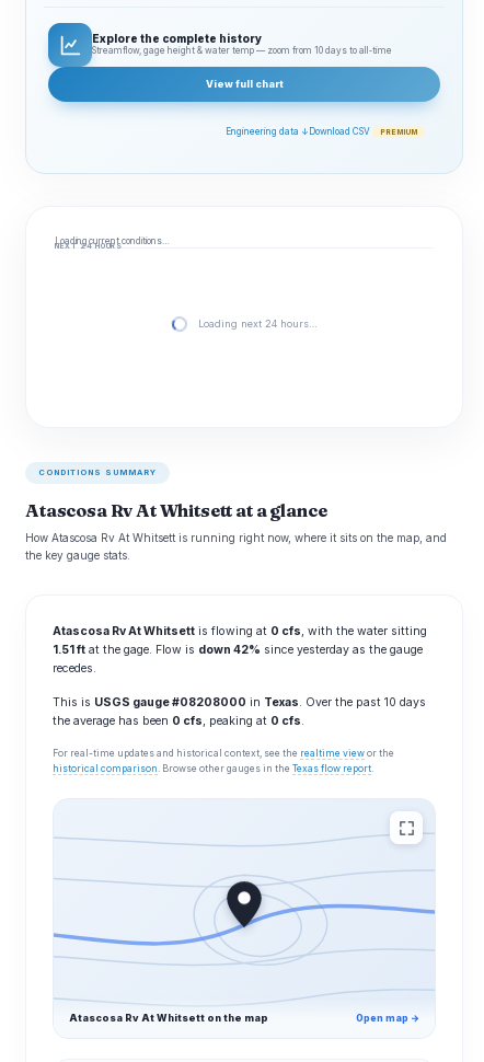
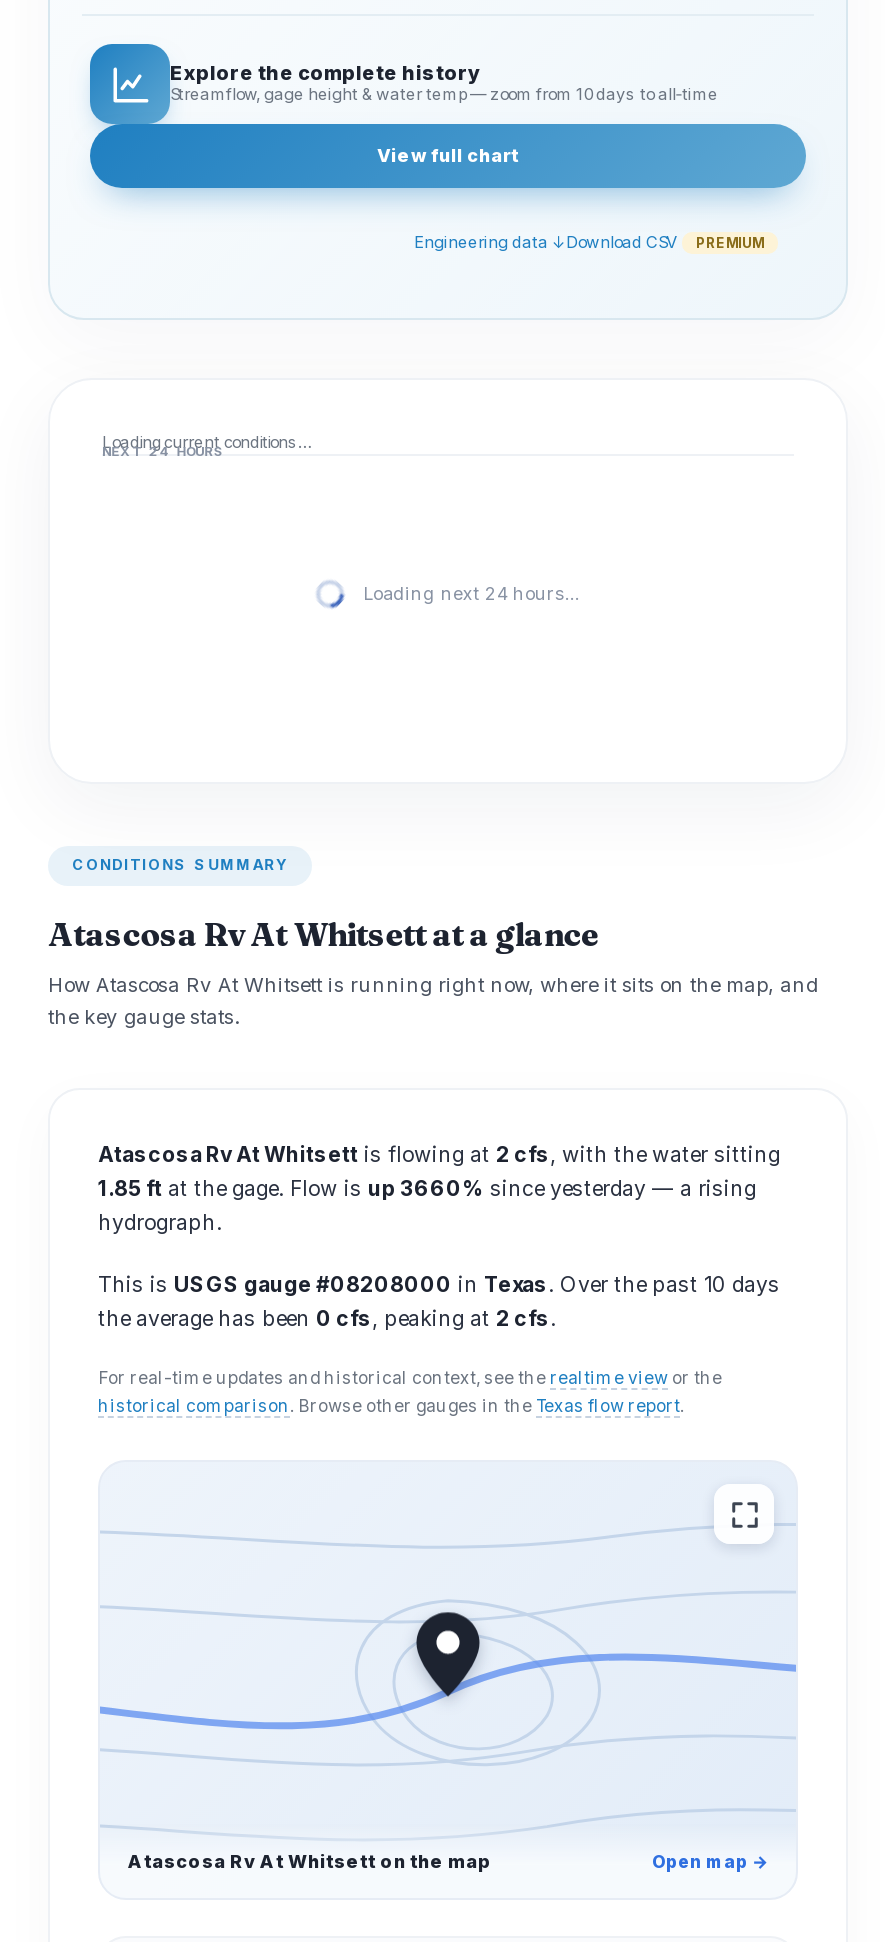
[53,624,427,676] Atascosa Rv At Whitsett is flowing at 0 cfs, with the water sitting | 1.51 ft at the gage. Flow is down 42% since yesterday as the gauge | recedes. -> [98,1142,780,1236] Atascosa Rv At Whitsett is flowing at 2 cfs, with the water sitting | 1.85 ft at the gage. Flow is up 3660% since yesterday — a rising | hydrograph.
[53,714,304,728] the average has been 0 cfs, peaking at 0 cfs. -> [98,1306,556,1332] the average has been 0 cfs, peaking at 2 cfs.

